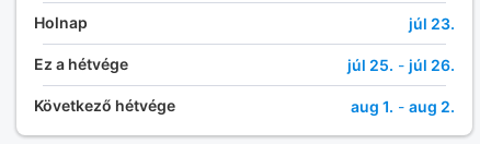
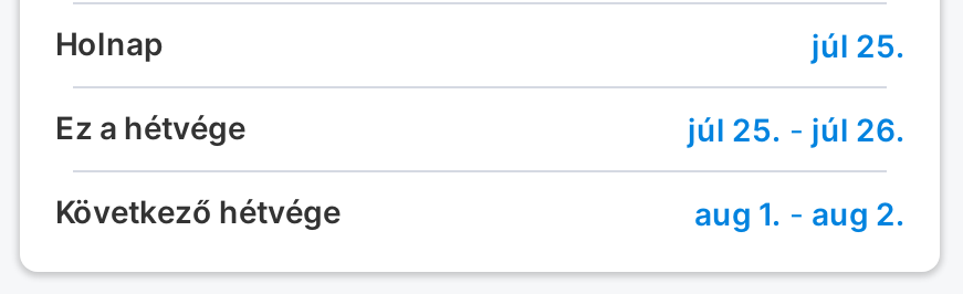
[409,14,455,32] júl 23. -> [812,26,904,63] júl 25.

